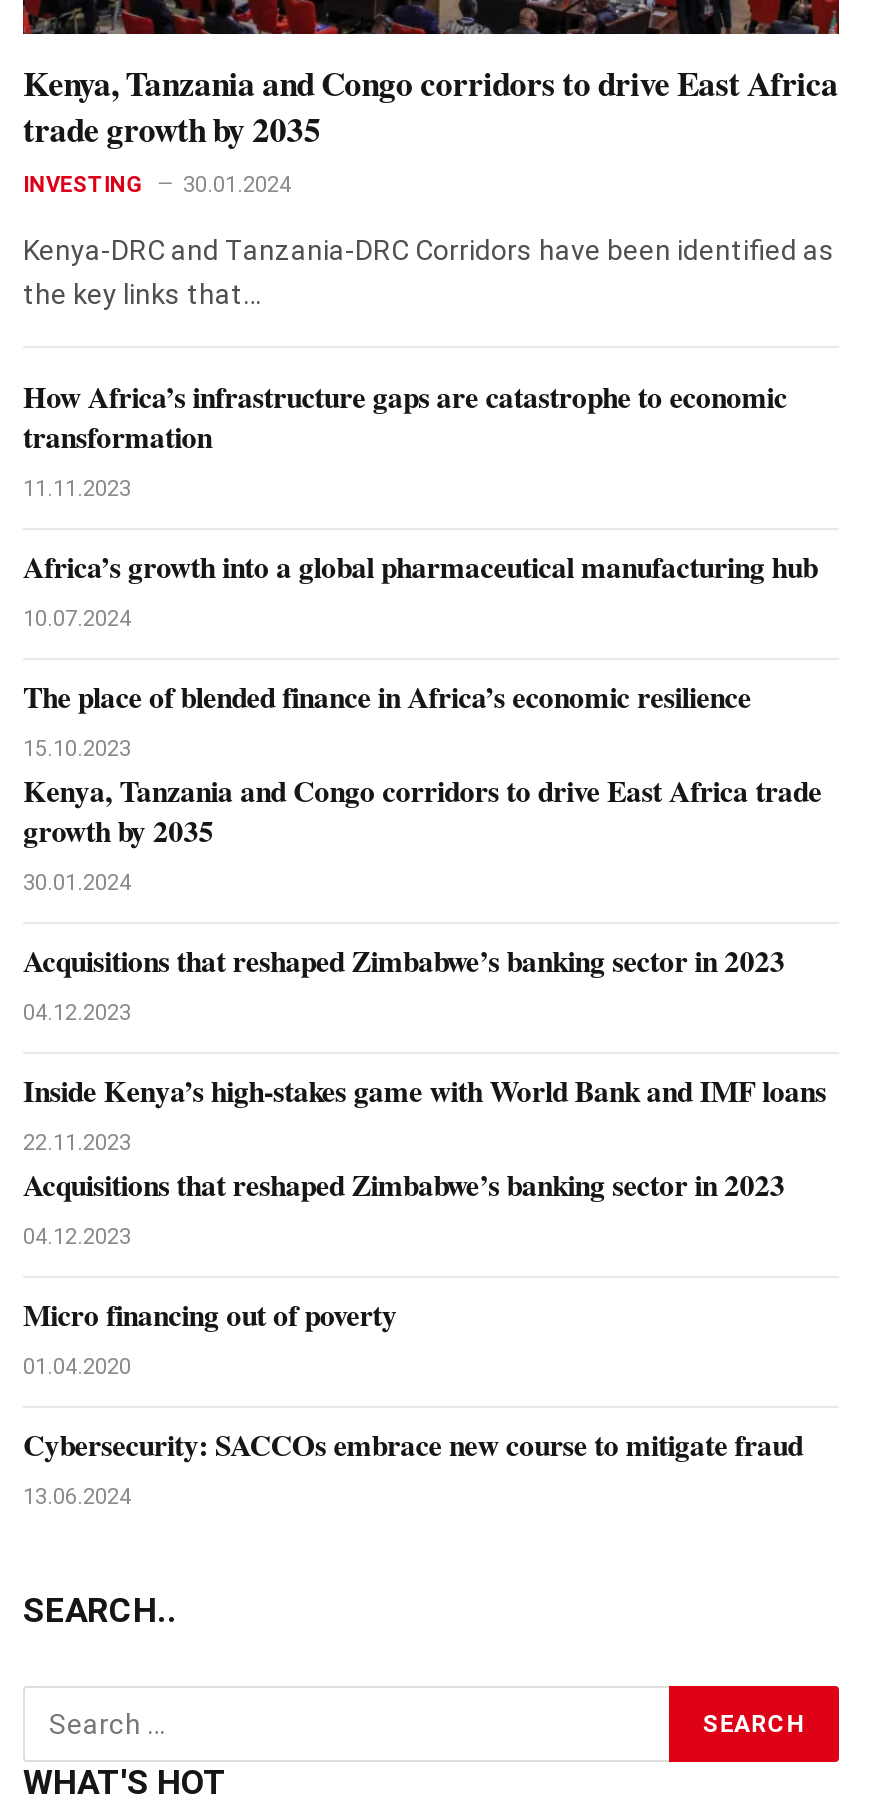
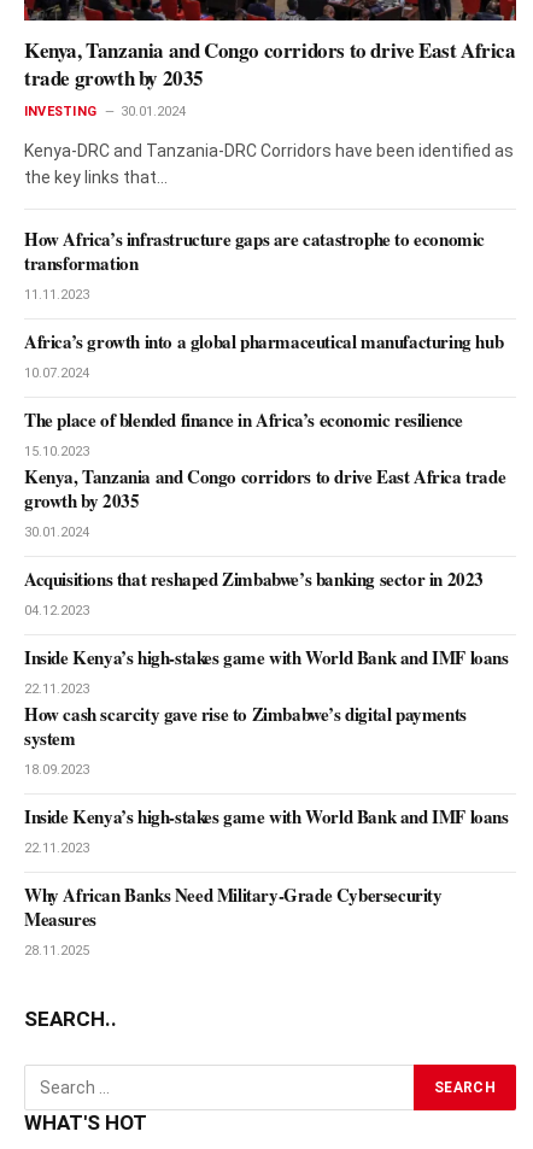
[23,1162,785,1250] Acquisitions that reshaped Zimbabwe’s banking sector in 2023 | 04.12.2023 -> [24,701,466,778] How cash scarcity gave rise to Zimbabwe’s digital payments | system | 18.09.2023
[23,1292,397,1380] Micro financing out of poverty | 01.04.2020 -> [24,803,508,856] Inside Kenya’s high-stakes game with World Bank and IMF loans | 22.11.2023
[23,1422,803,1510] Cybersecurity: SACCOs embrace new course to mitigate fraud | 13.06.2024 -> [24,881,442,959] Why African Banks Need Military-Grade Cybersecurity | Measures | 28.11.2025

